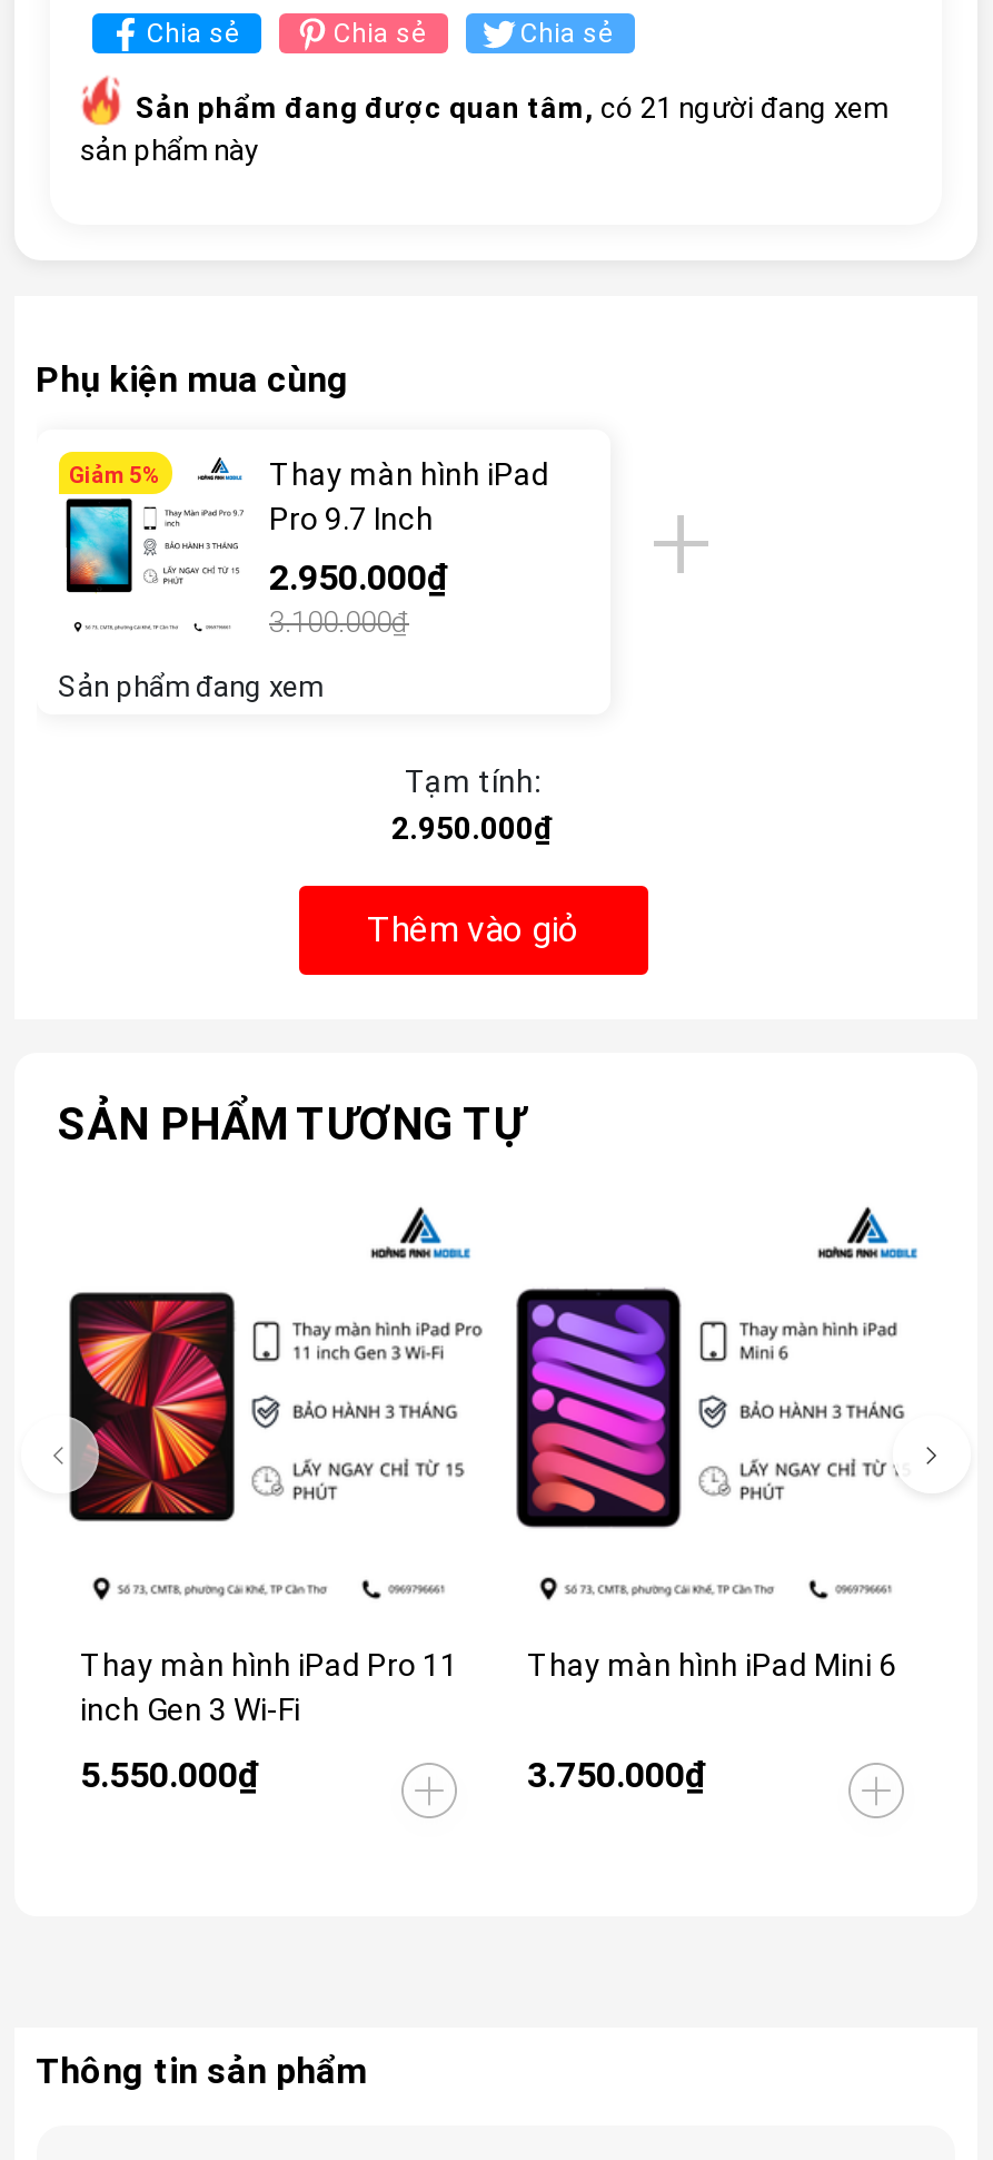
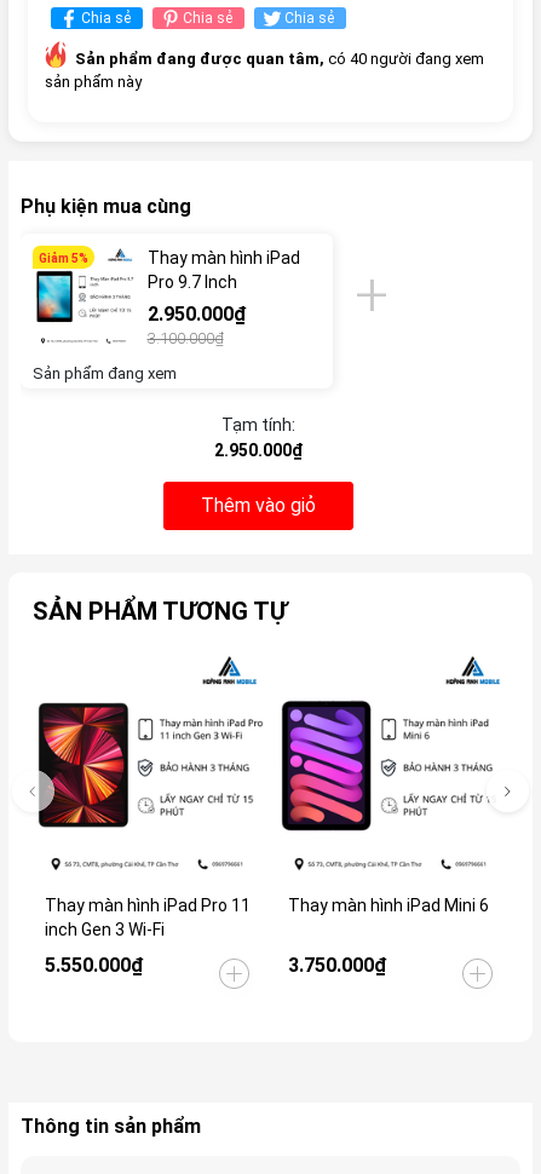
[136,90,887,124] Sản phẩm đang được quan tâm, có 21 người đang xem -> [74,49,484,67] Sản phẩm đang được quan tâm, có 40 người đang xem

